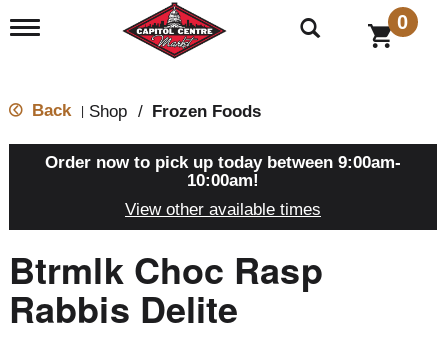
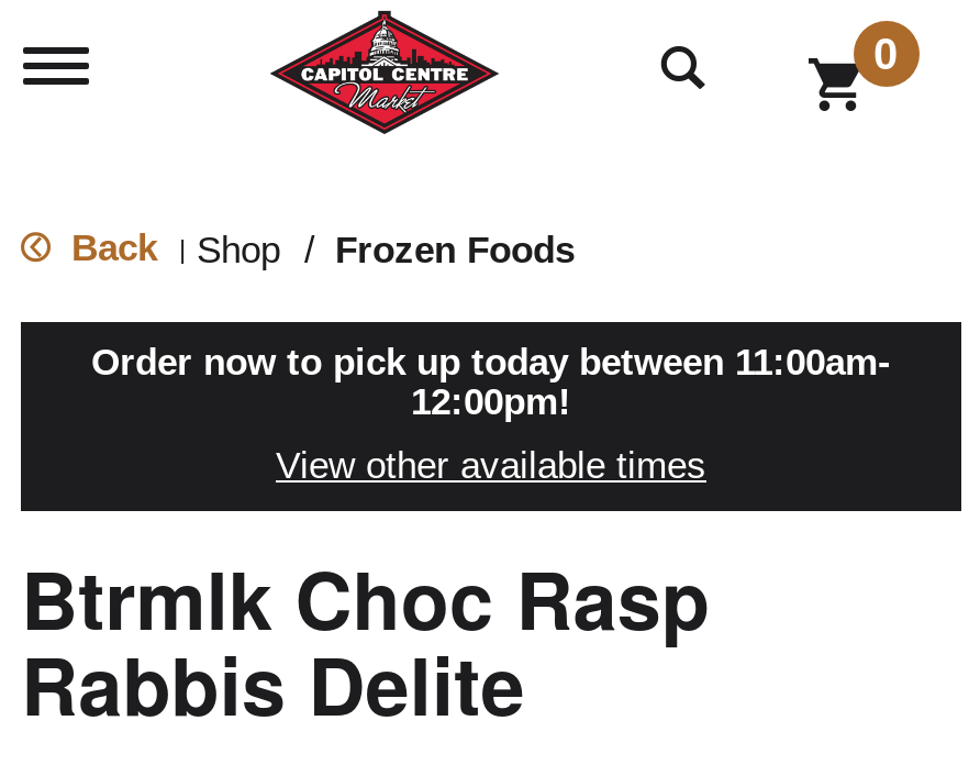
[45,153,401,190] Order now to pick up today between 9:00am- | 10:00am! -> [91,342,891,423] Order now to pick up today between 11:00am- | 12:00pm!

